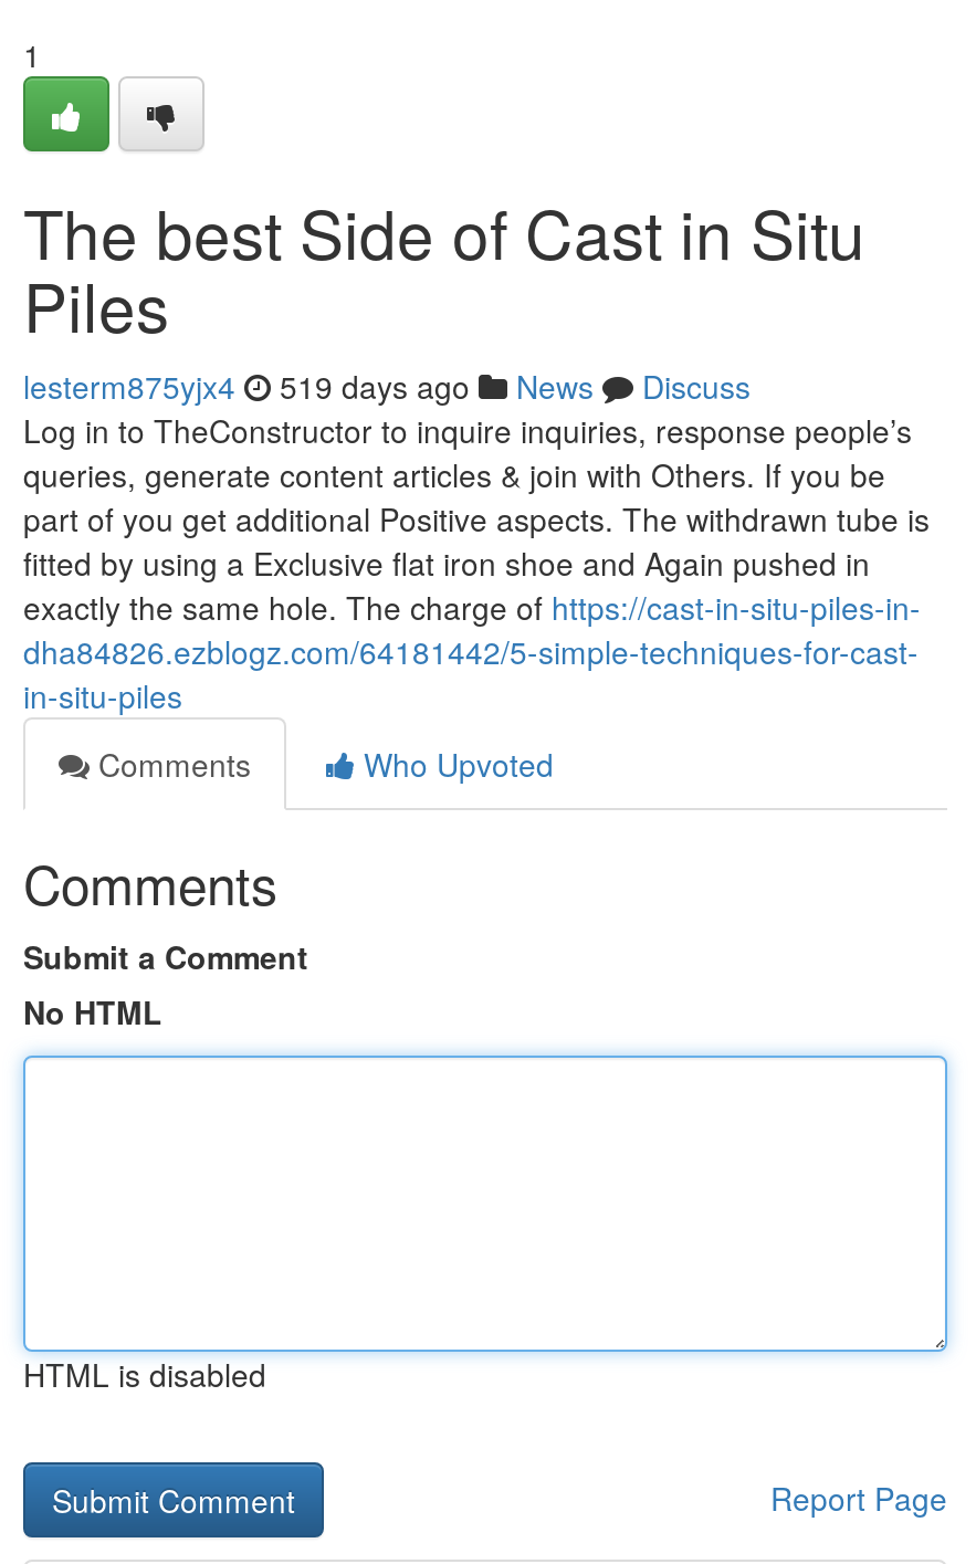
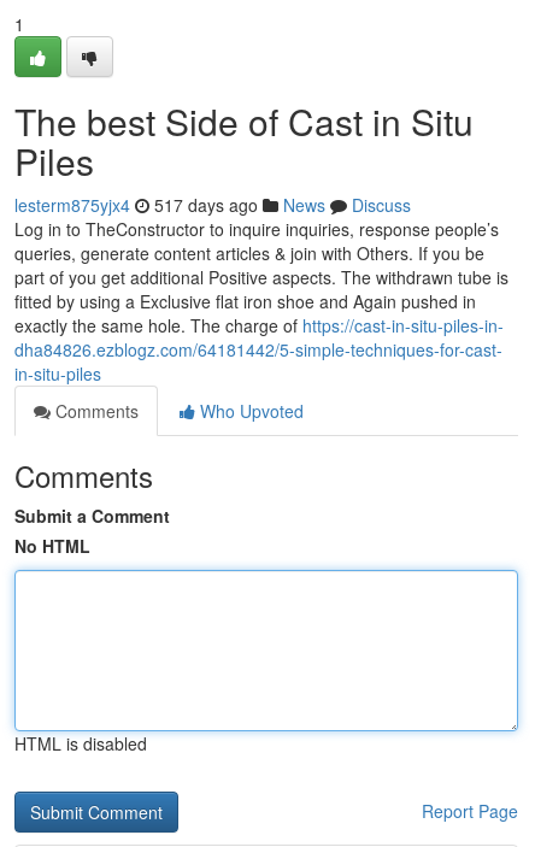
[23,364,751,408] lesterm875yjx4 519 days ago News Discuss -> [14,193,411,217] lesterm875yjx4 517 days ago News Discuss

